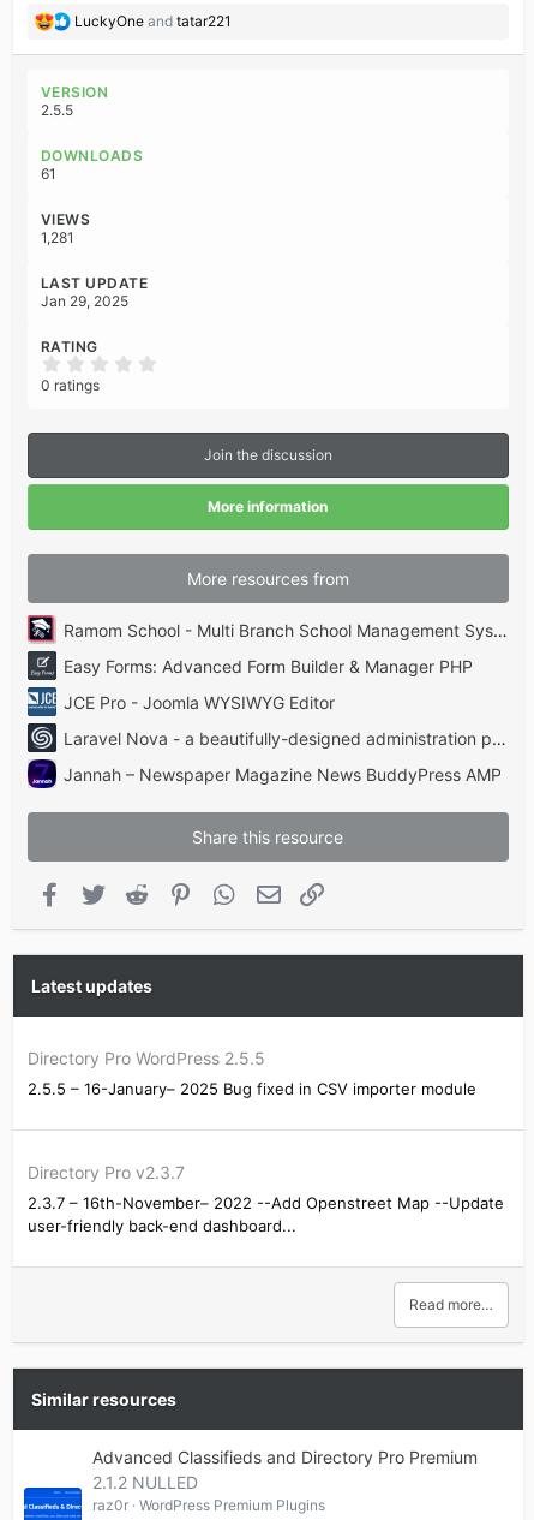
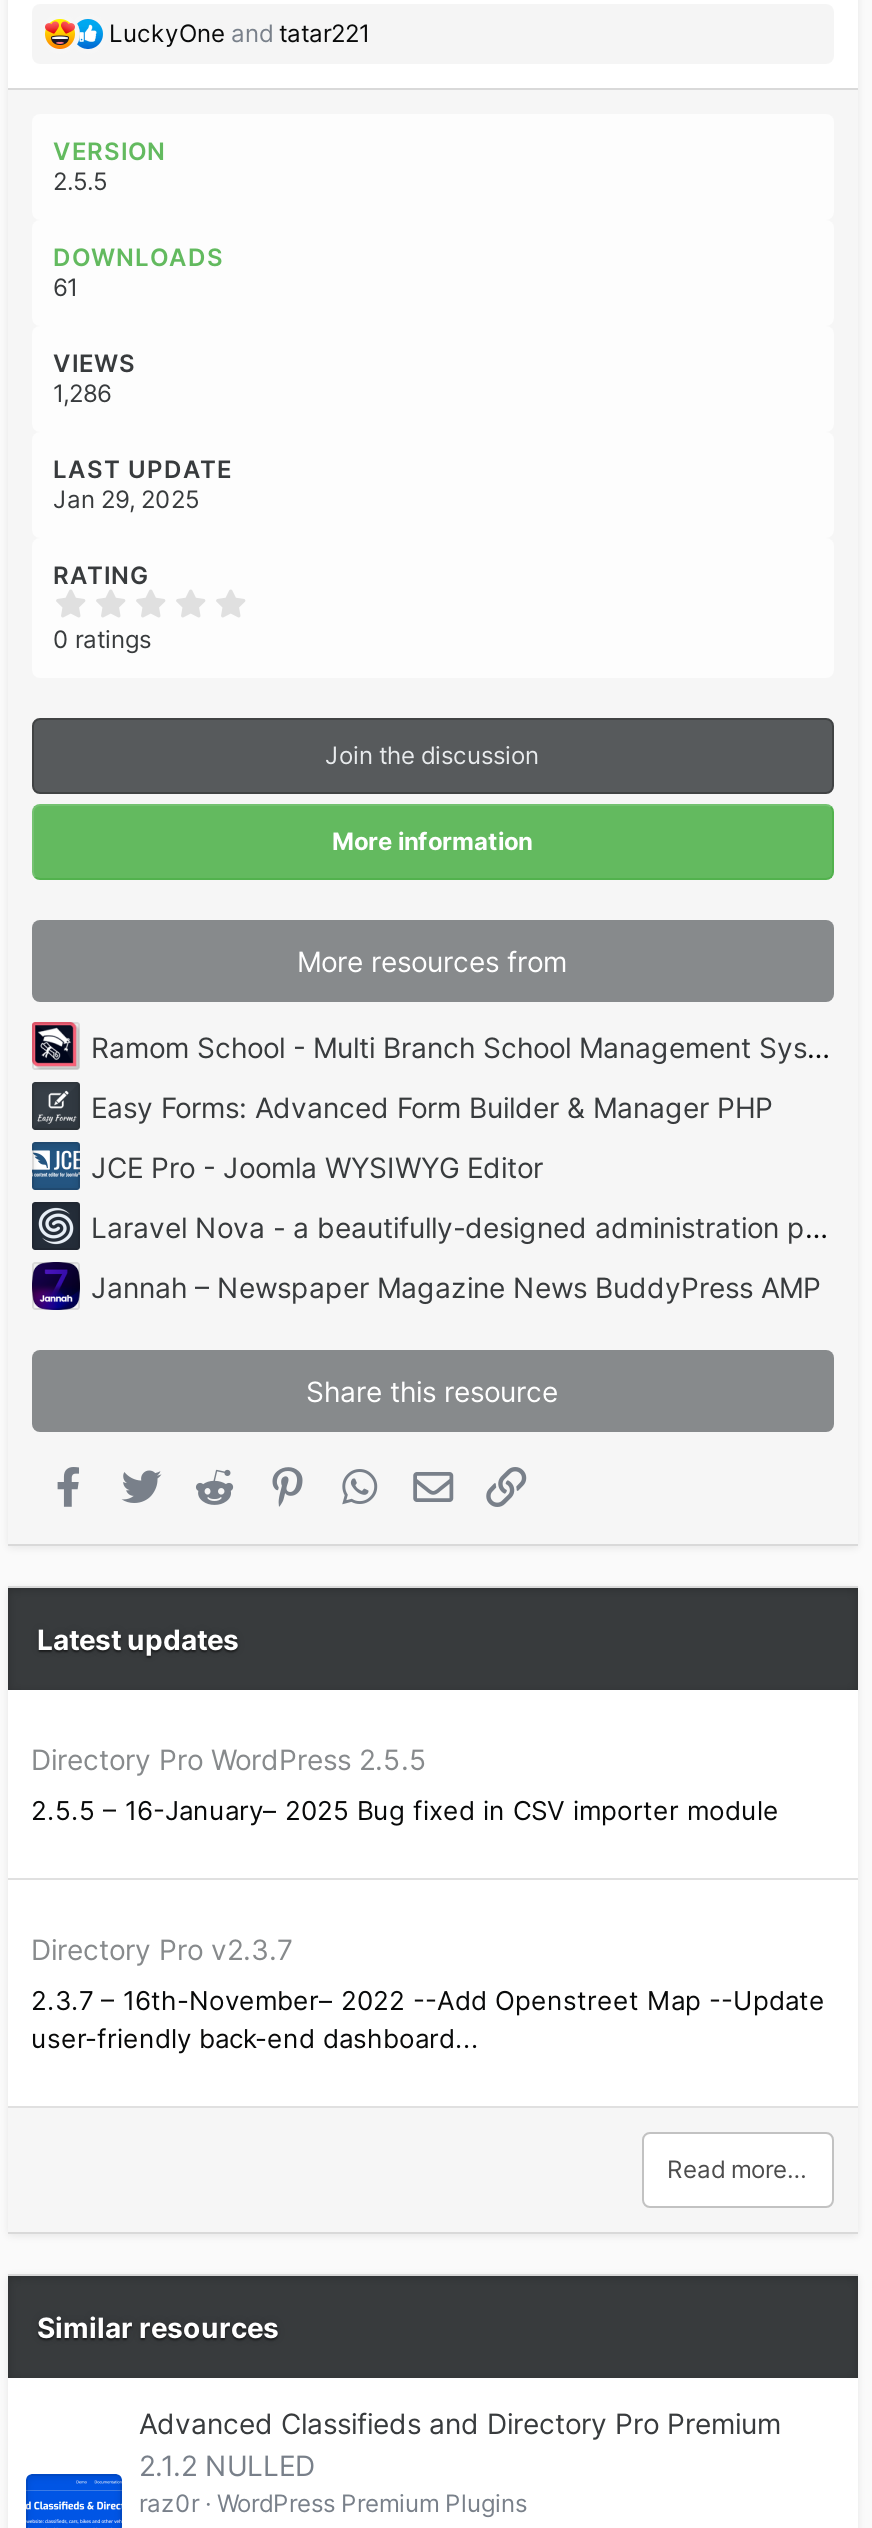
[40,228,74,246] 1,281 -> [53,378,111,408] 1,286

